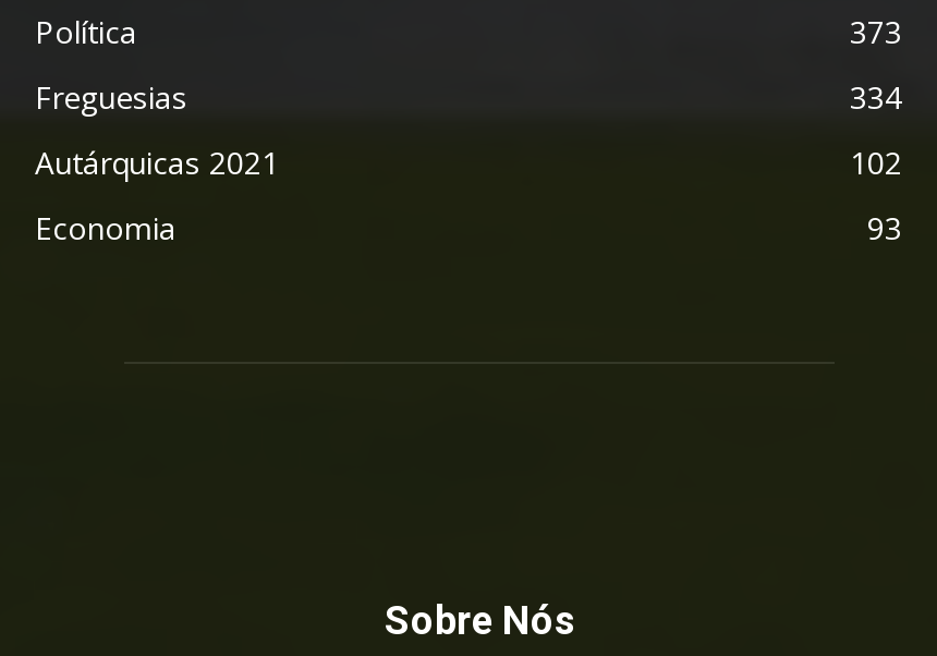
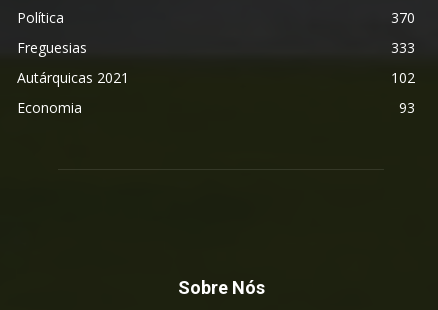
[850,10,902,52] 373 -> [391,8,415,27] 370
[850,76,902,117] 334 -> [391,38,415,57] 333

